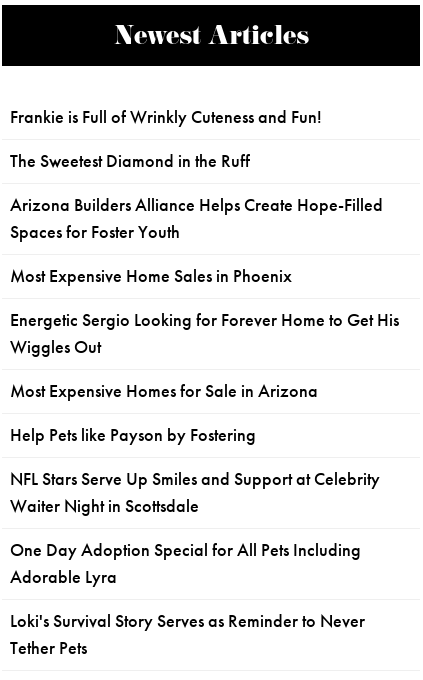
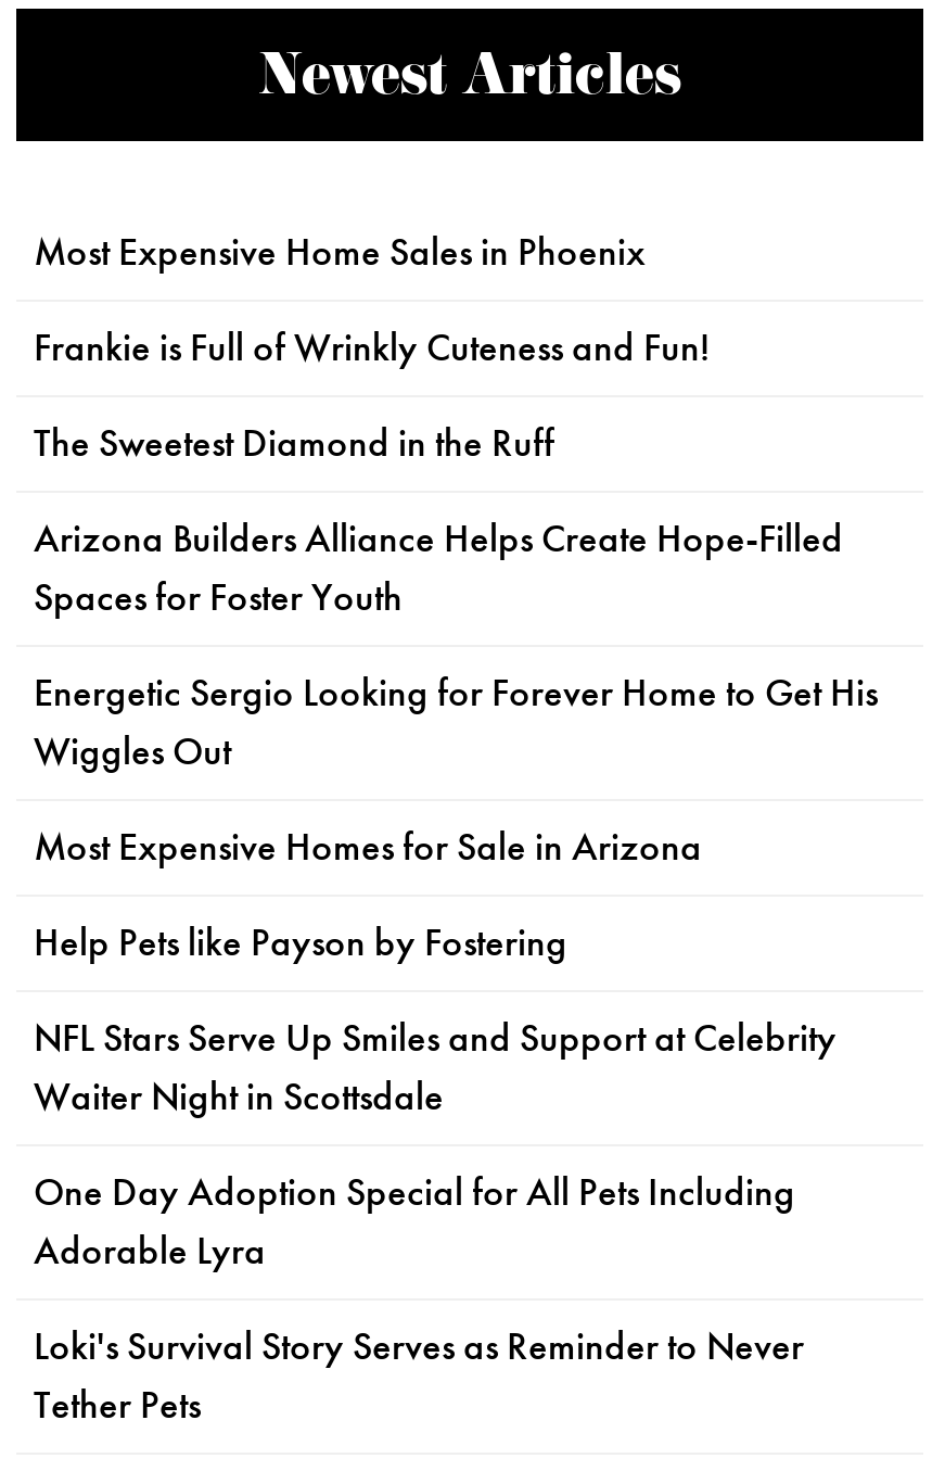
moved [10,106,383,243] -> [34,324,843,621]: Frankie is Full of Wrinkly Cuteness and Fun! | The Sweetest Diamond in the Ruff | Arizona Builders Alliance Helps Create Hope-Filled | Spaces for Foster Youth
moved [10,265,292,287] -> [34,228,646,276]: Most Expensive Home Sales in Phoenix

